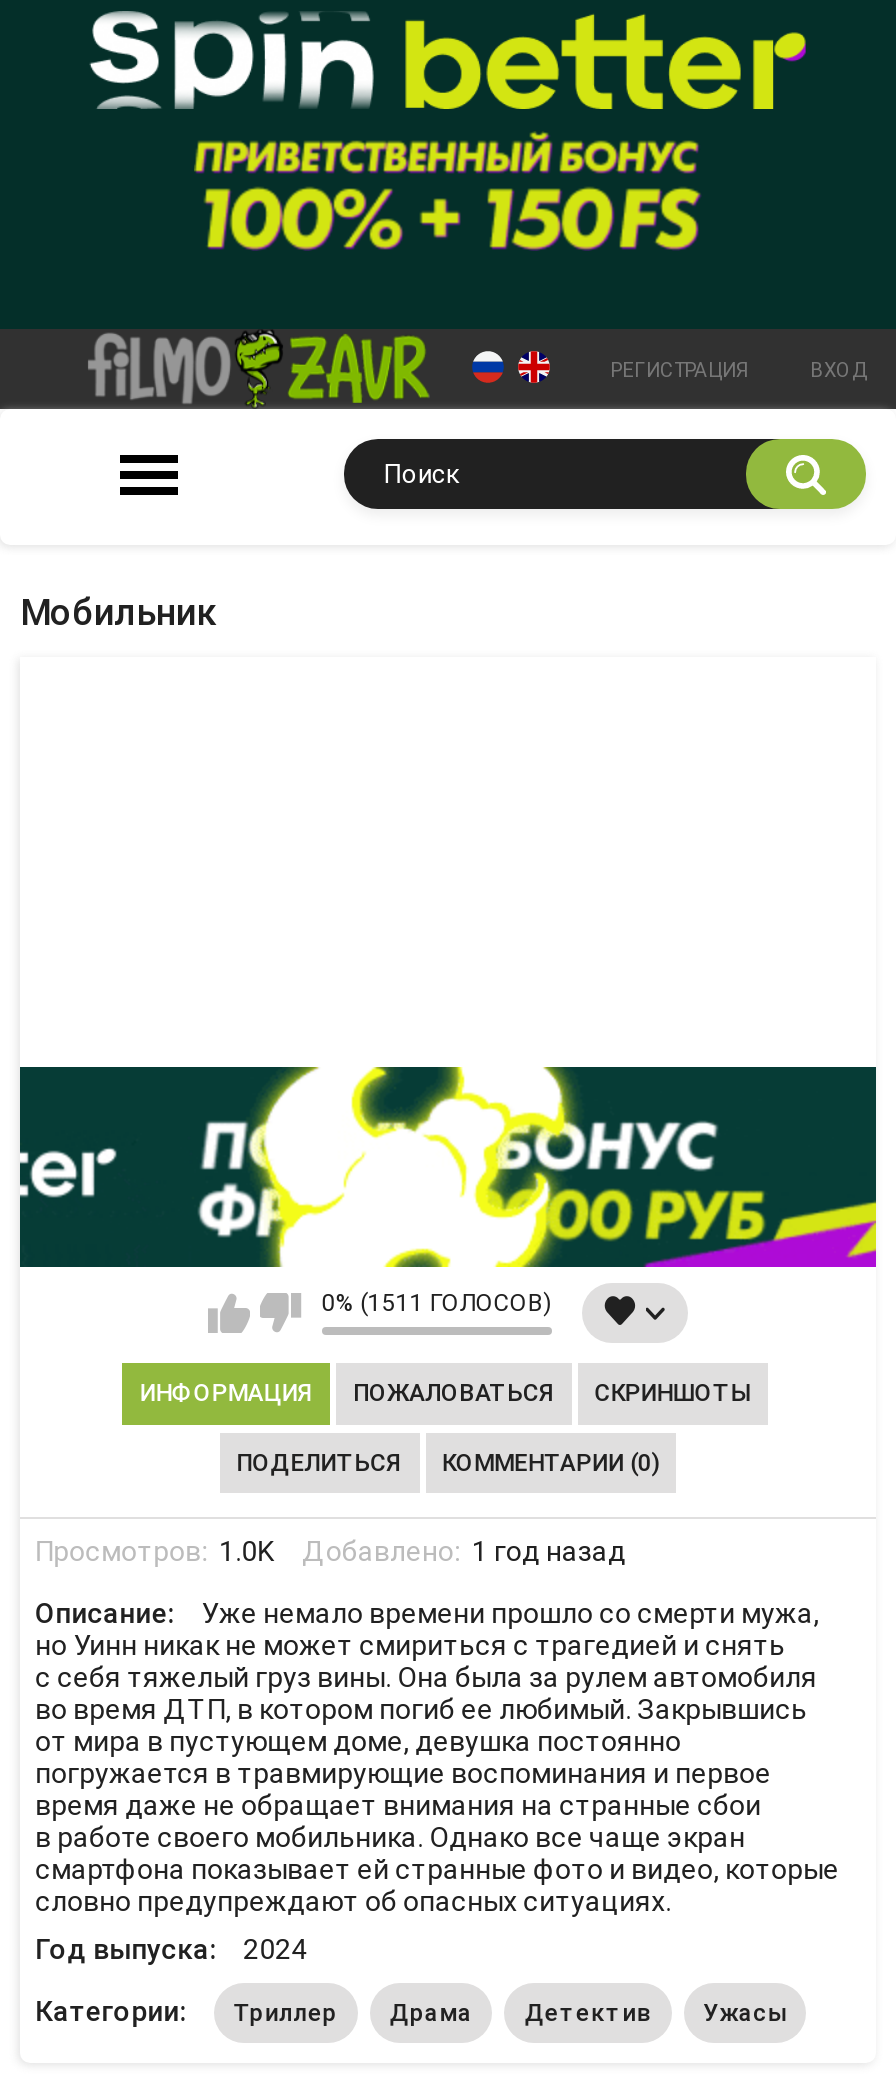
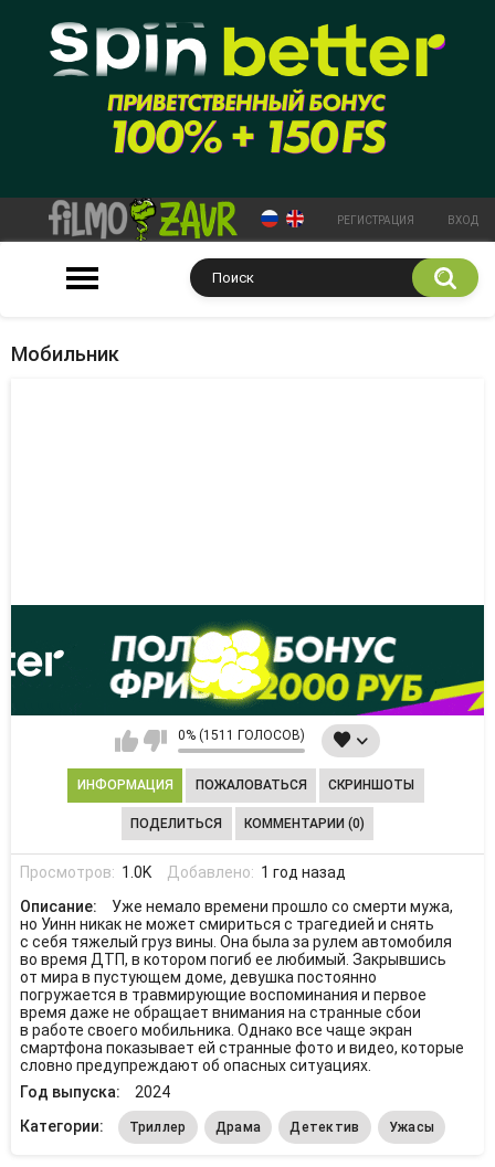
[252,1065,576,1269] [image] -> [139,604,317,717] [image]

